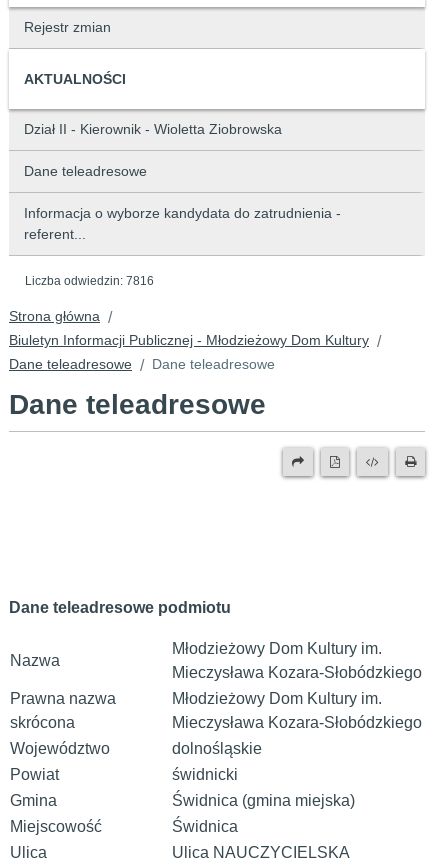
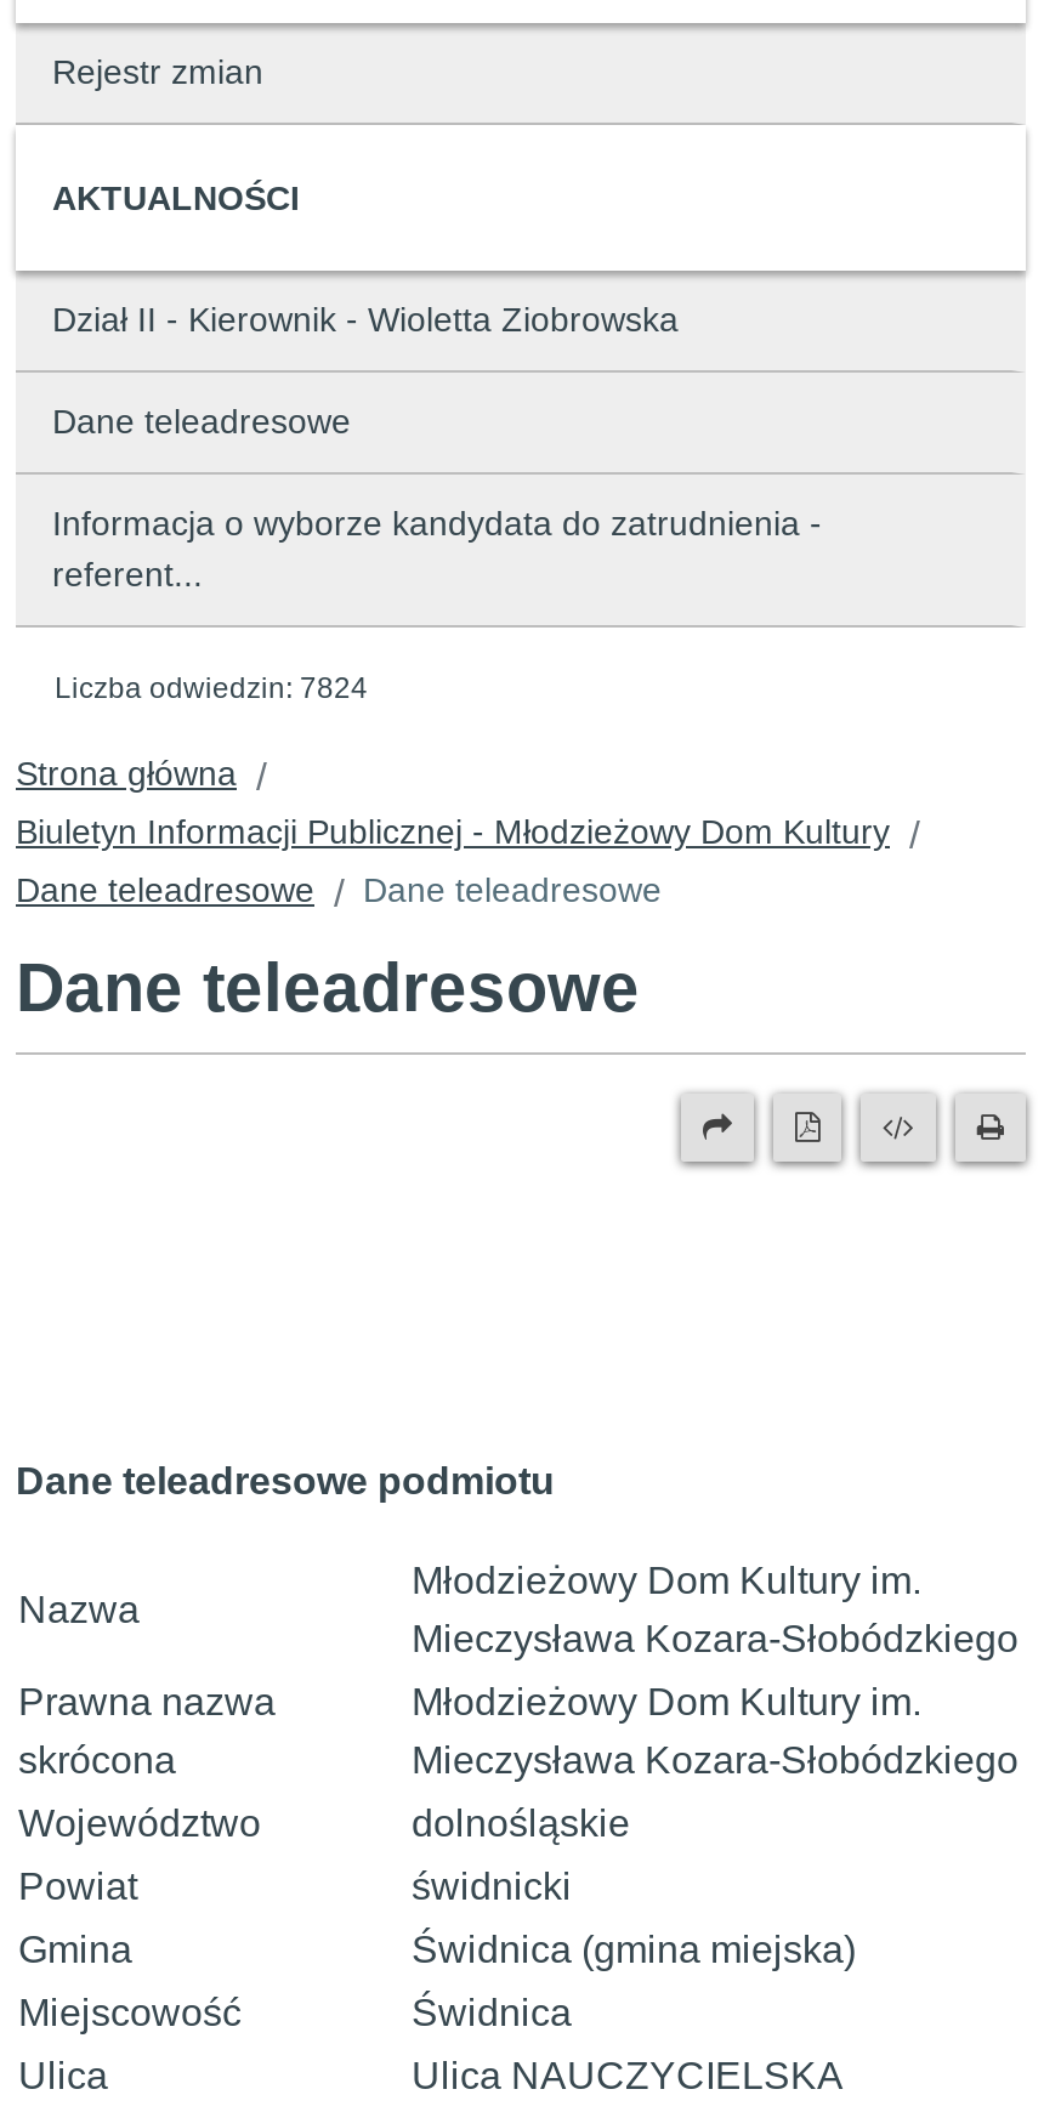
[25,274,154,288] Liczba odwiedzin: 7816 -> [55,671,368,705] Liczba odwiedzin: 7824

